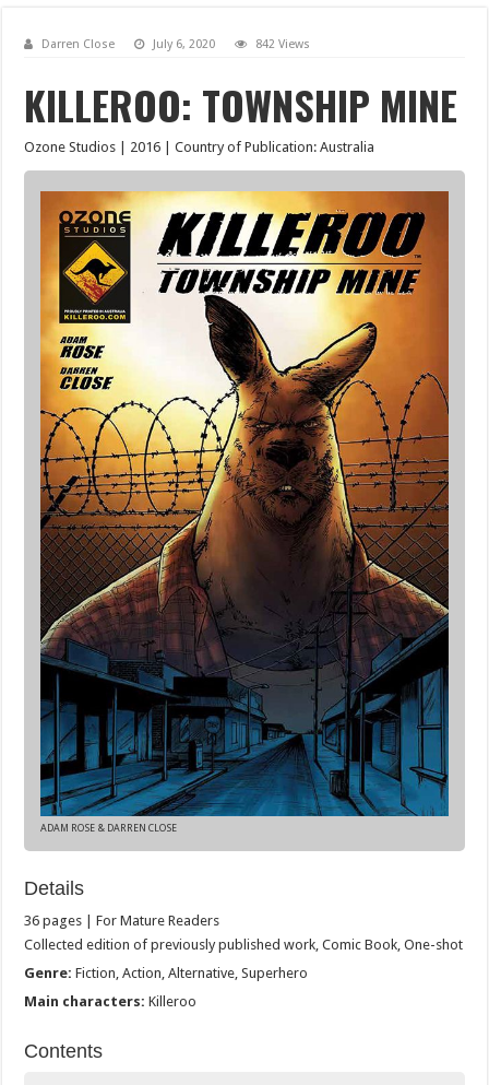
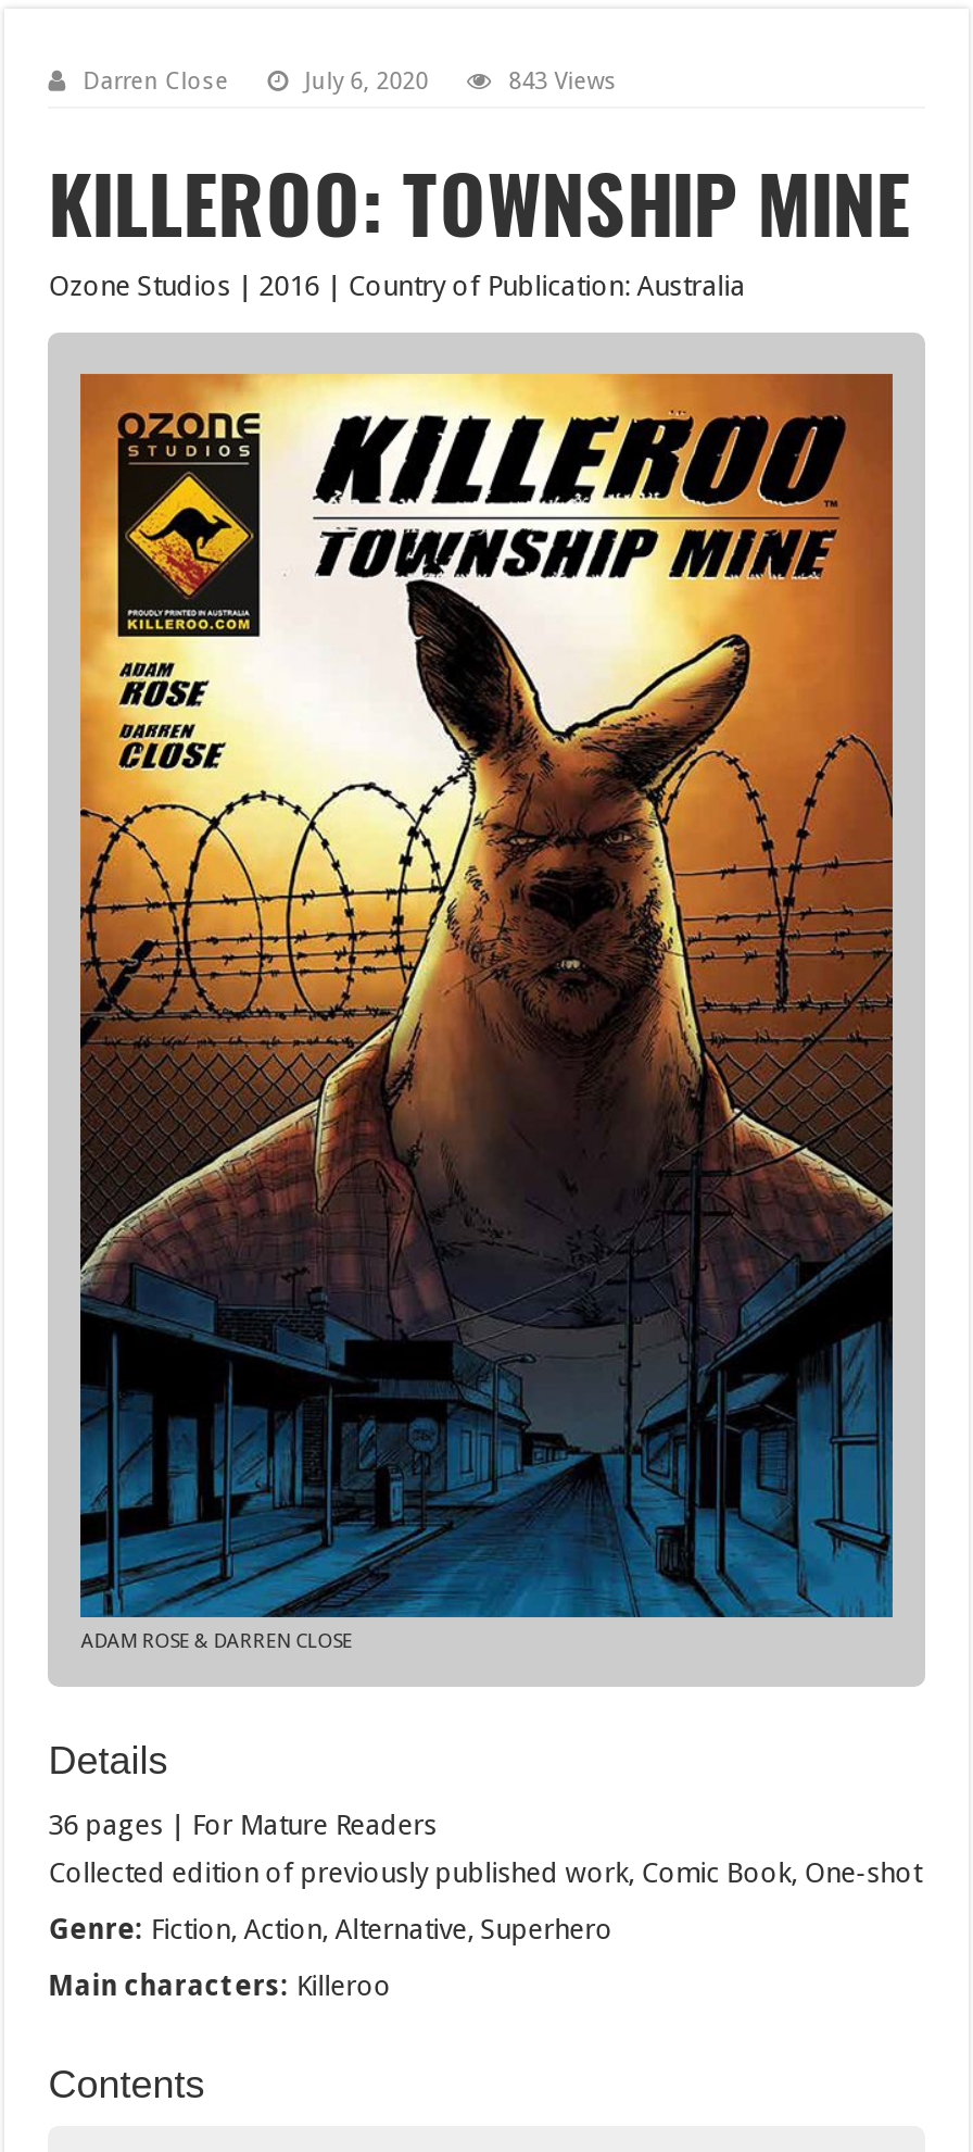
[256,37,310,52] 842 Views -> [509,68,617,96] 843 Views

